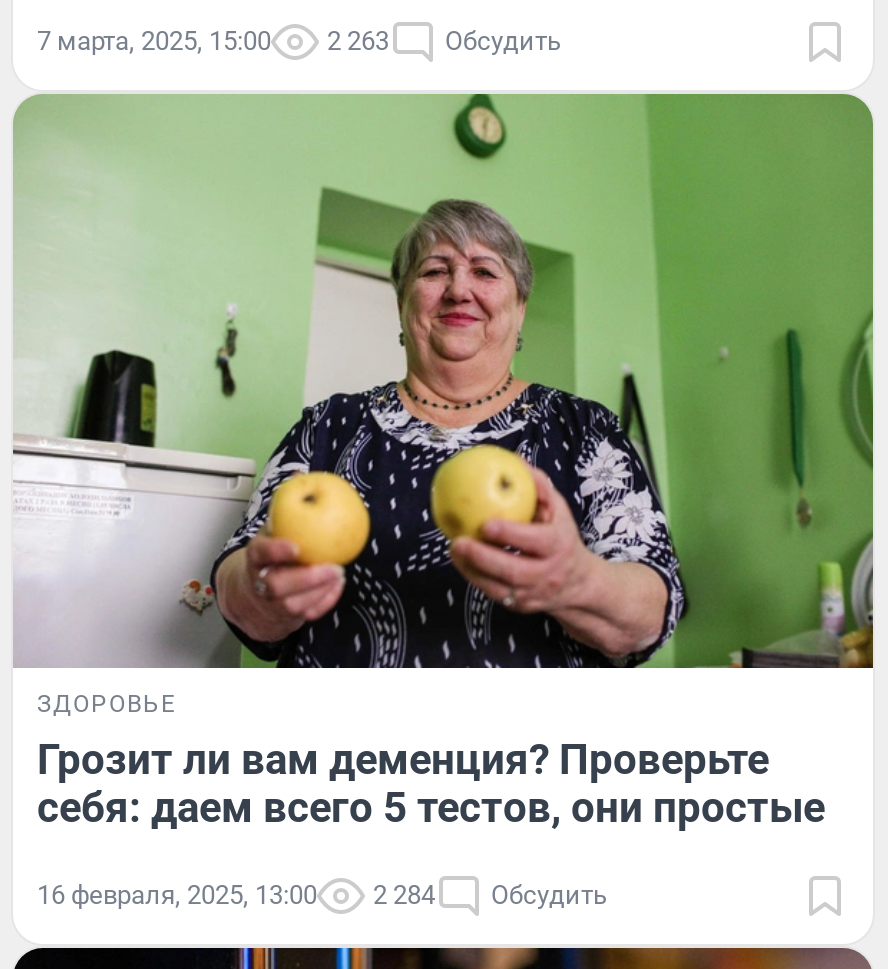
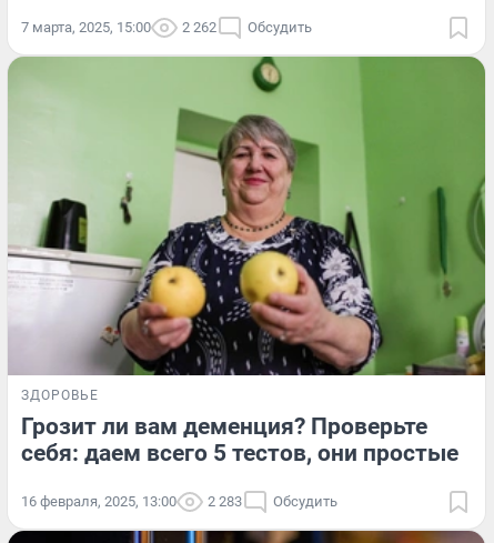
[37,25,561,55] 7 марта, 2025, 15:00 2 263 Обсудить -> [21,19,312,36] 7 марта, 2025, 15:00 2 262 Обсудить
[37,879,607,909] 16 февраля, 2025, 13:00 2 284 Обсудить -> [21,493,337,510] 16 февраля, 2025, 13:00 2 283 Обсудить

